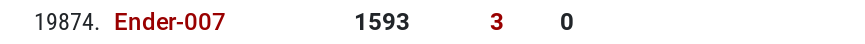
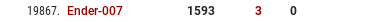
[34,8,226,36] 19874. Ender-007 -> [27,4,123,18] 19867. Ender-007

